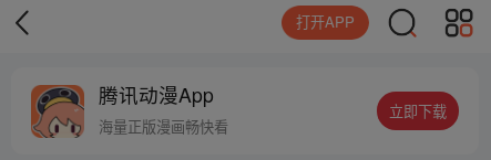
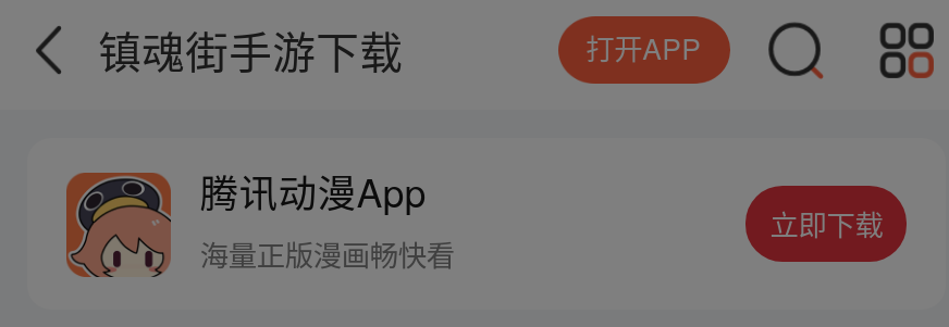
none -> [98,18,403,81] 镇魂街手游下载

